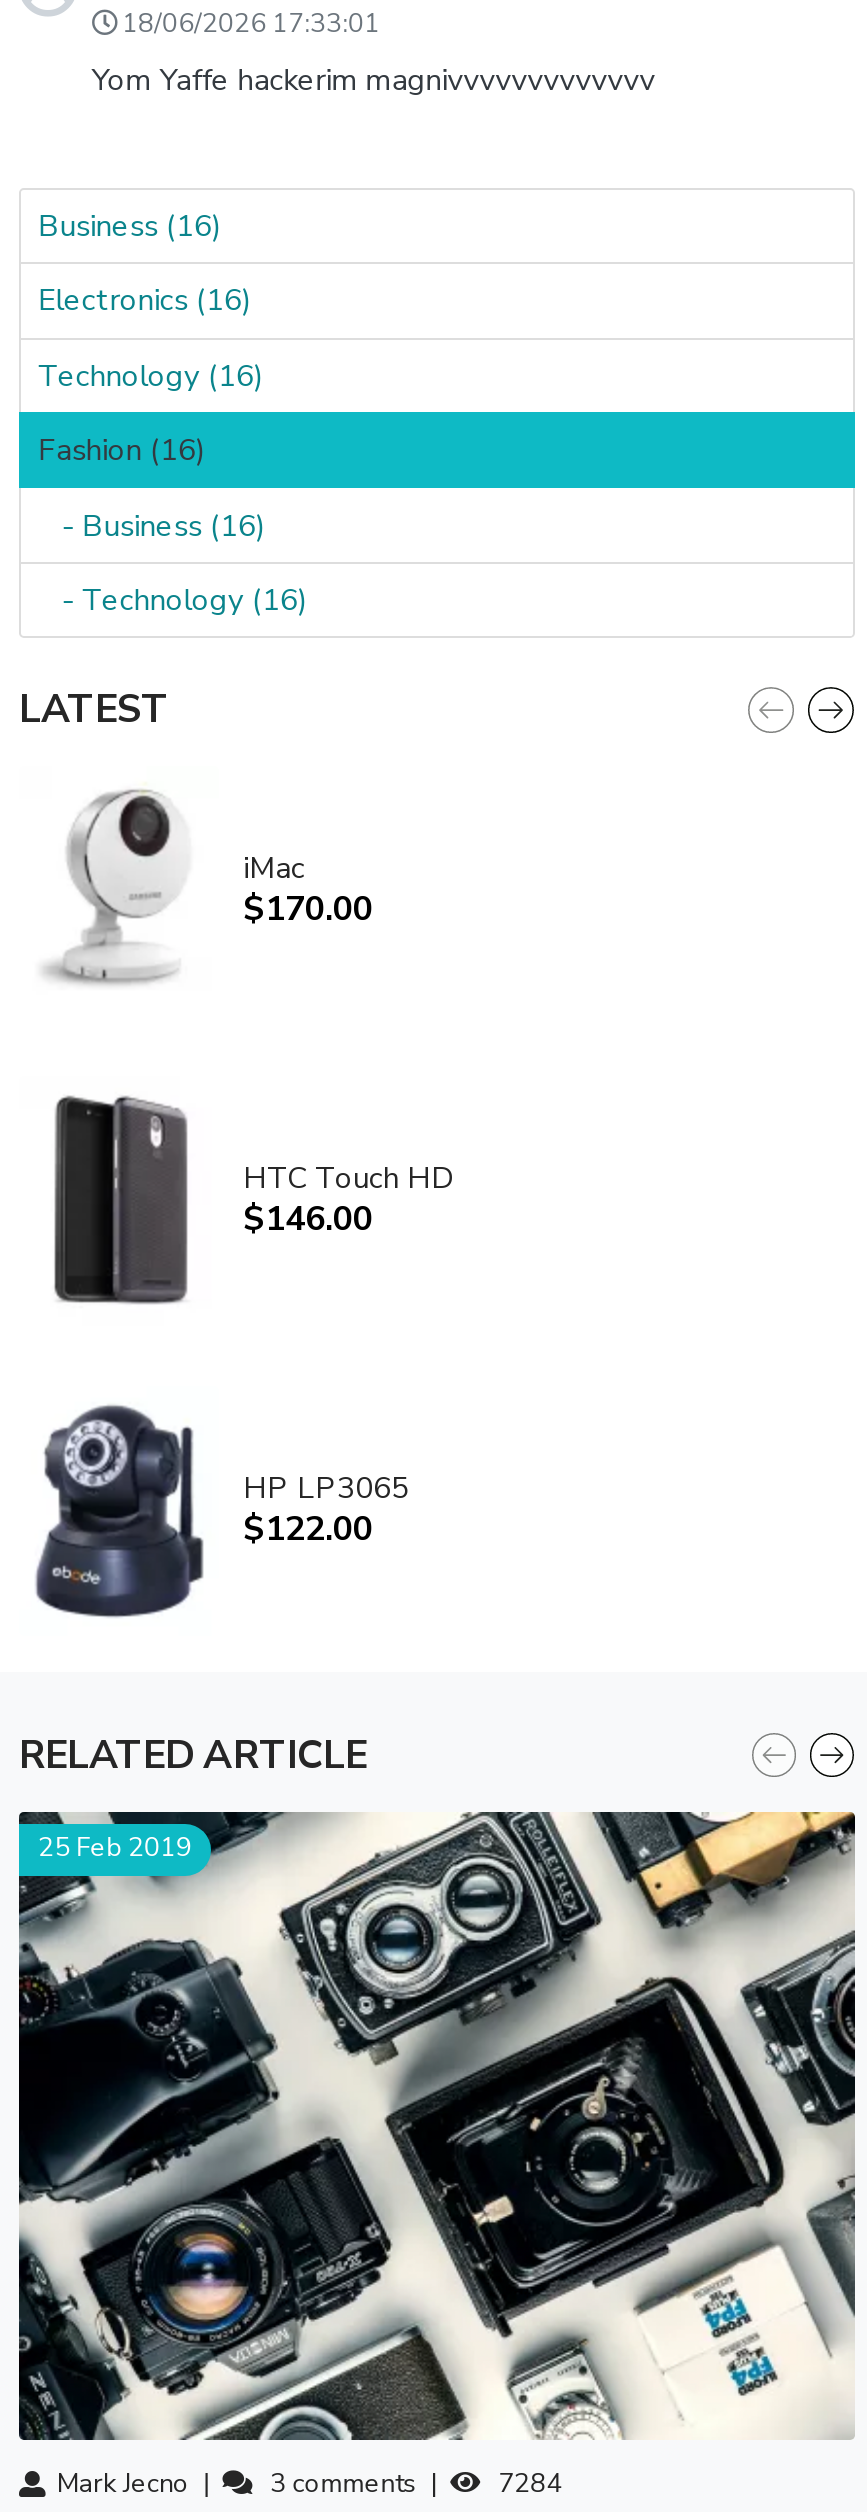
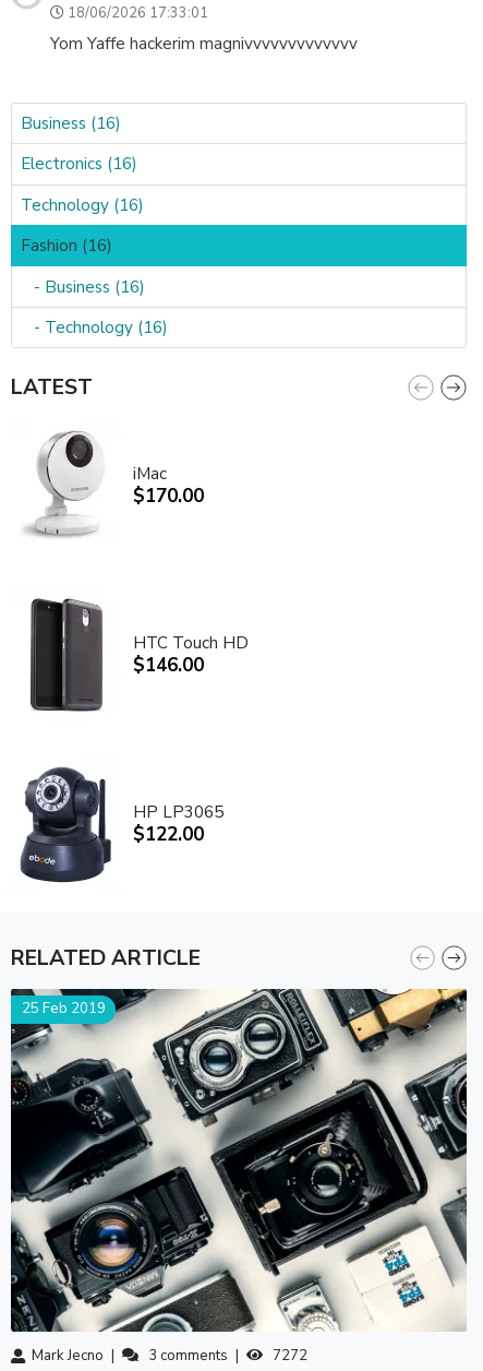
[492,2466,562,2502] 7284 -> [269,1346,307,1365] 7272

